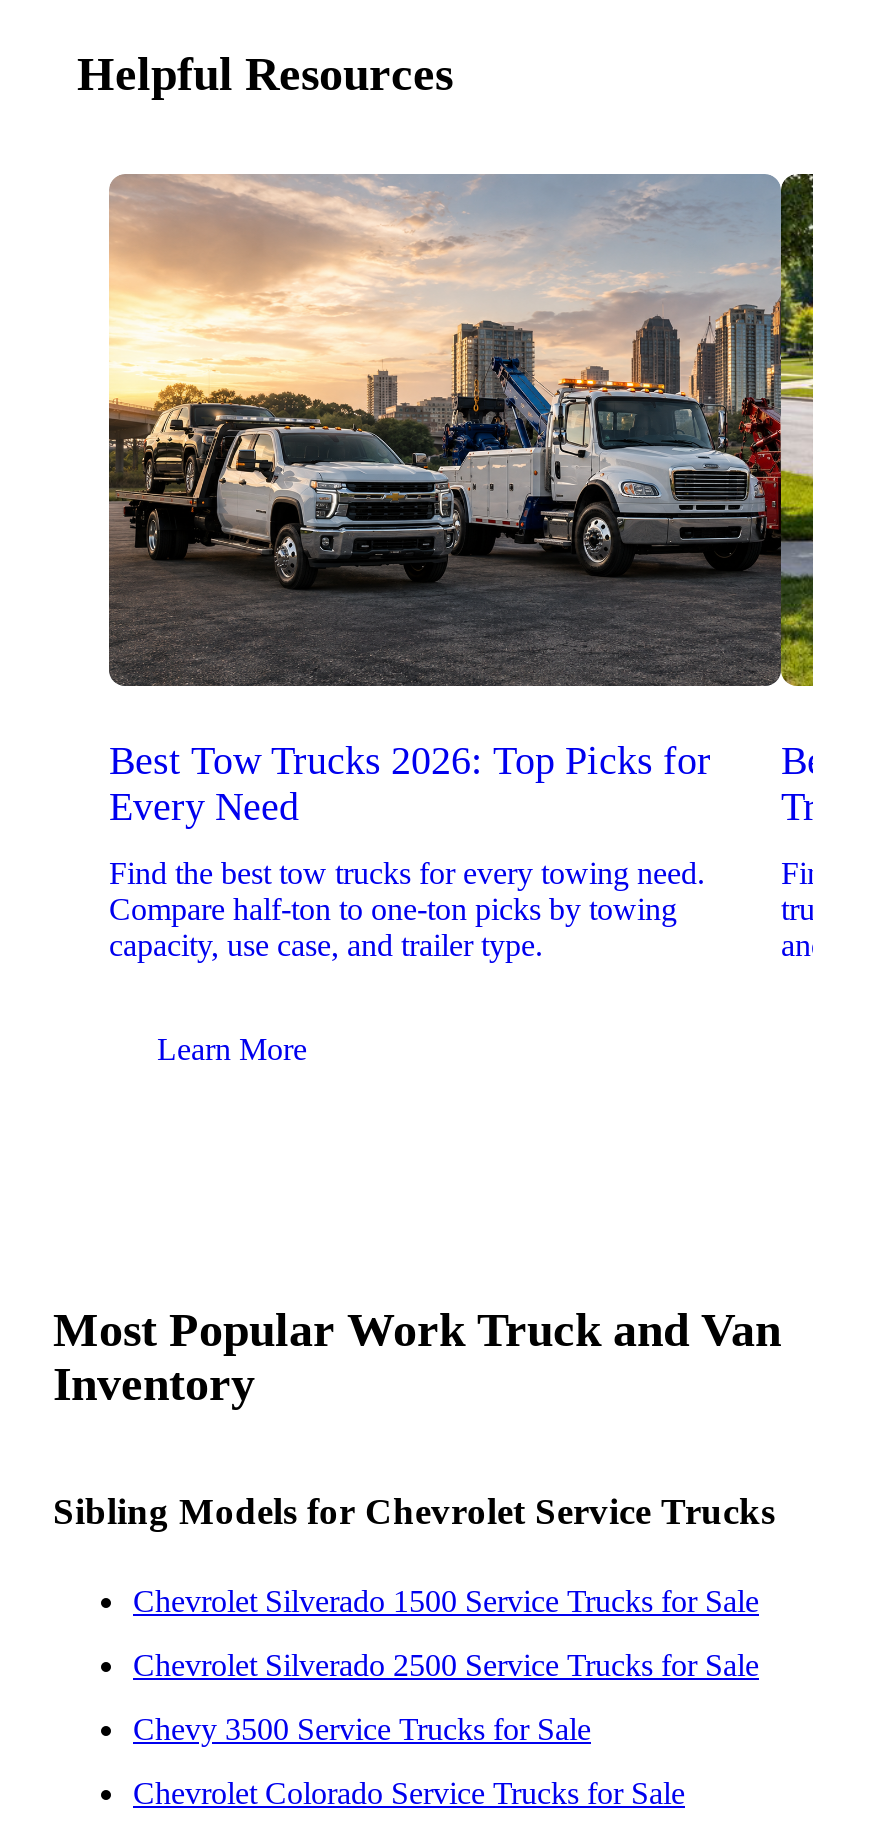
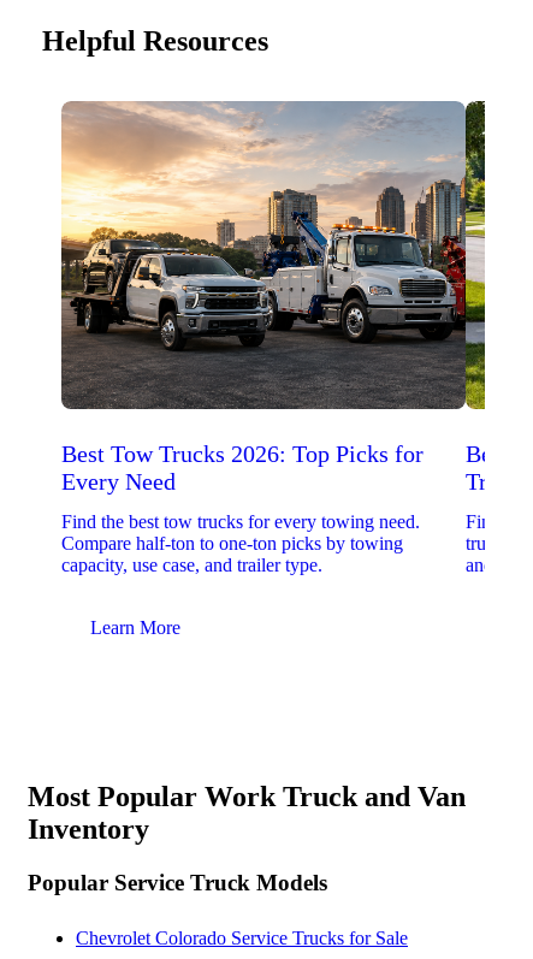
[53,1489,775,1746] Sibling Models for Chevrolet Service Trucks | Chevrolet Silverado 1500 Service Trucks for Sale | Chevrolet Silverado 2500 Service Trucks for Sale | Chevy 3500 Service Trucks for Sale -> [28,870,327,895] Popular Service Truck Models

